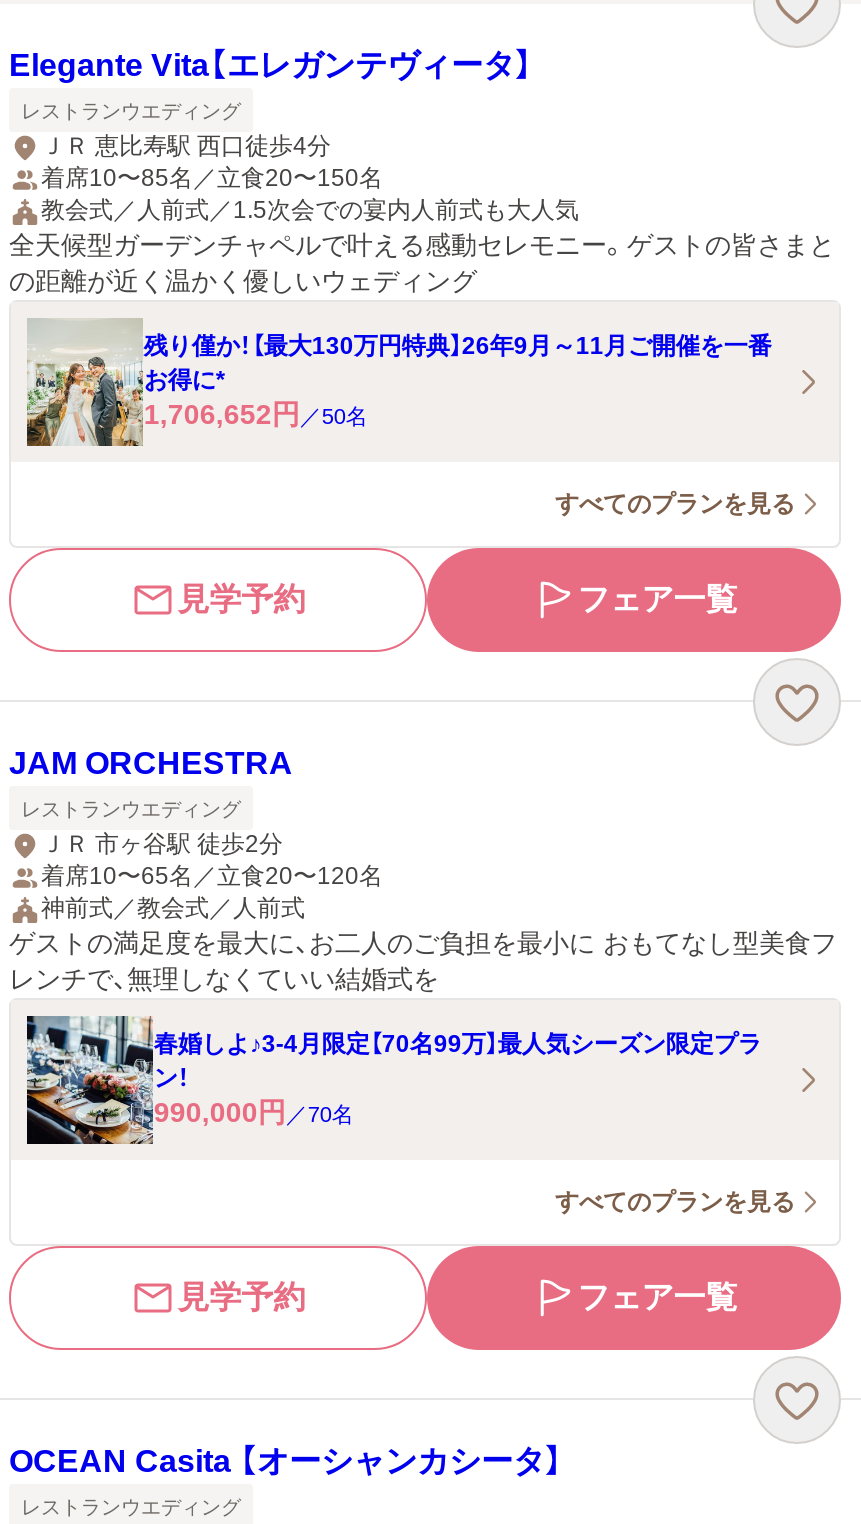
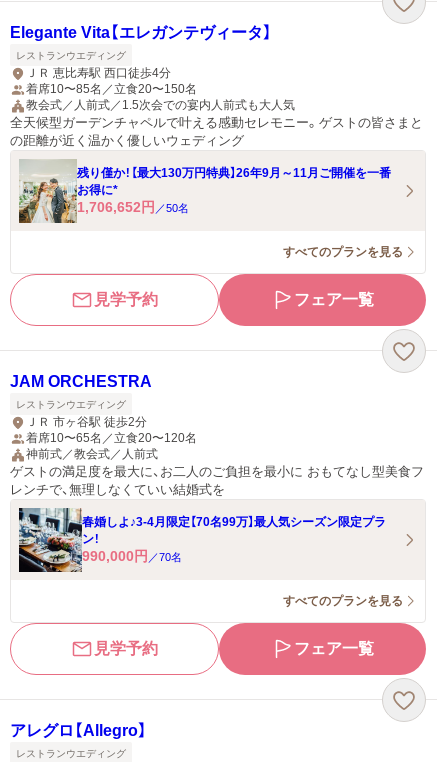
[9,1444,563,1478] OCEAN Casita 【オーシャンカシータ】 -> [10,722,147,739] アレグロ【Allegro】

